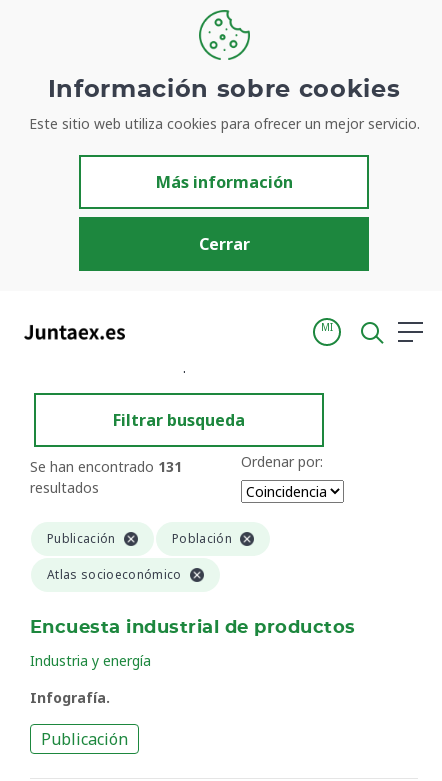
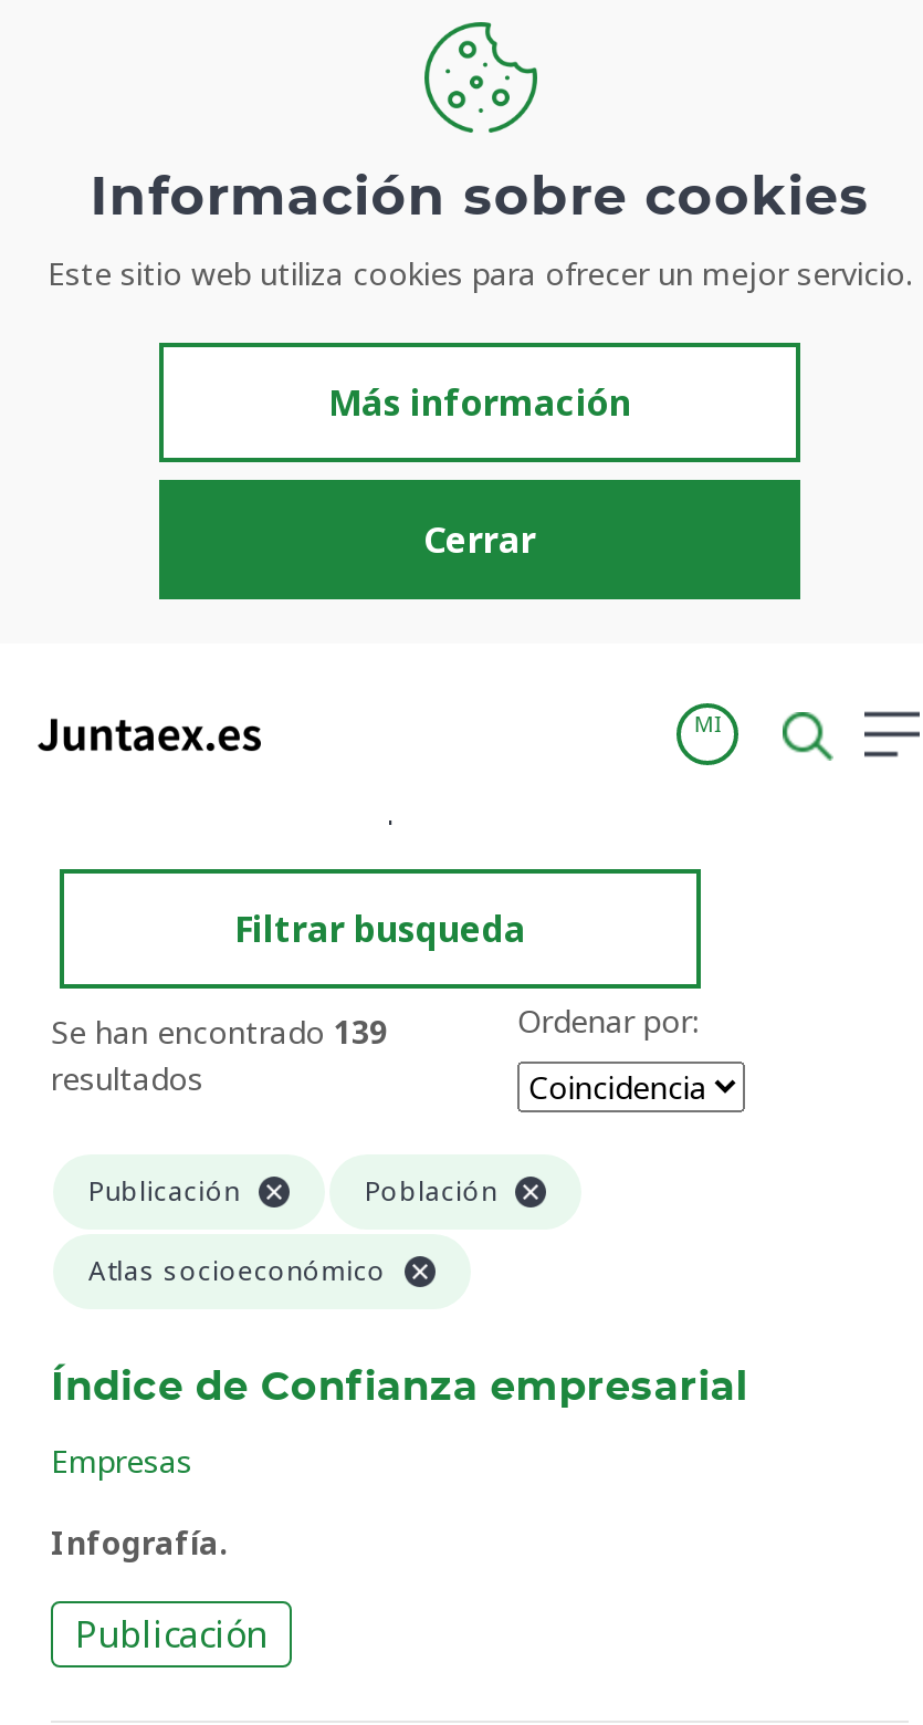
[30,457,182,476] Se han encontrado 131 -> [51,1011,387,1053] Se han encontrado 139
[30,619,356,637] Encuesta industrial de productos -> [51,1369,748,1409] Índice de Confianza empresarial
[30,651,151,670] Industria y energía -> [51,1440,192,1482] Empresas

